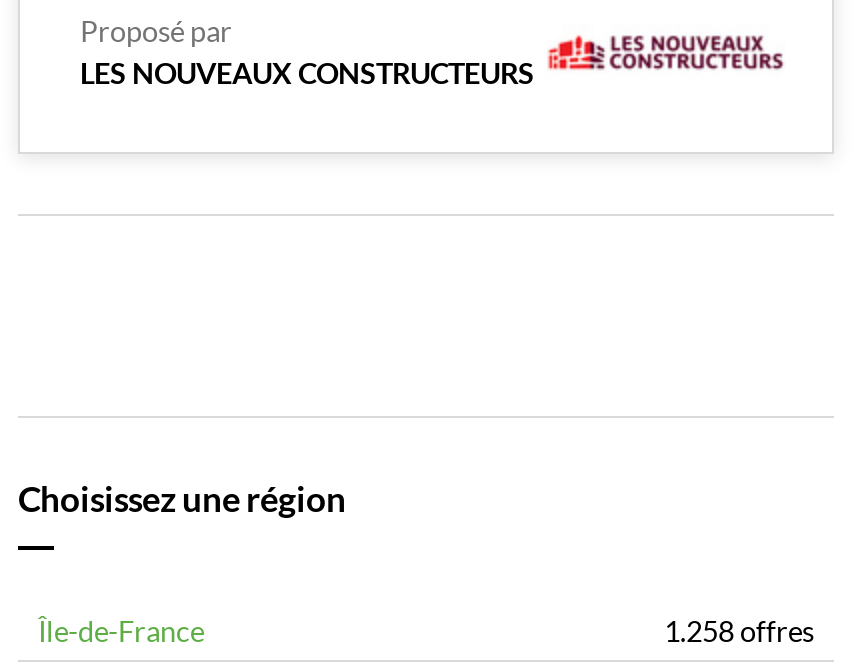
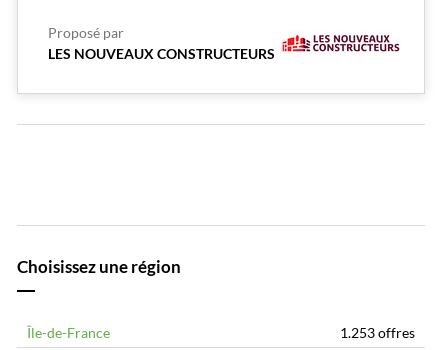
[664,614,814,648] 1.258 offres -> [340,324,415,341] 1.253 offres

